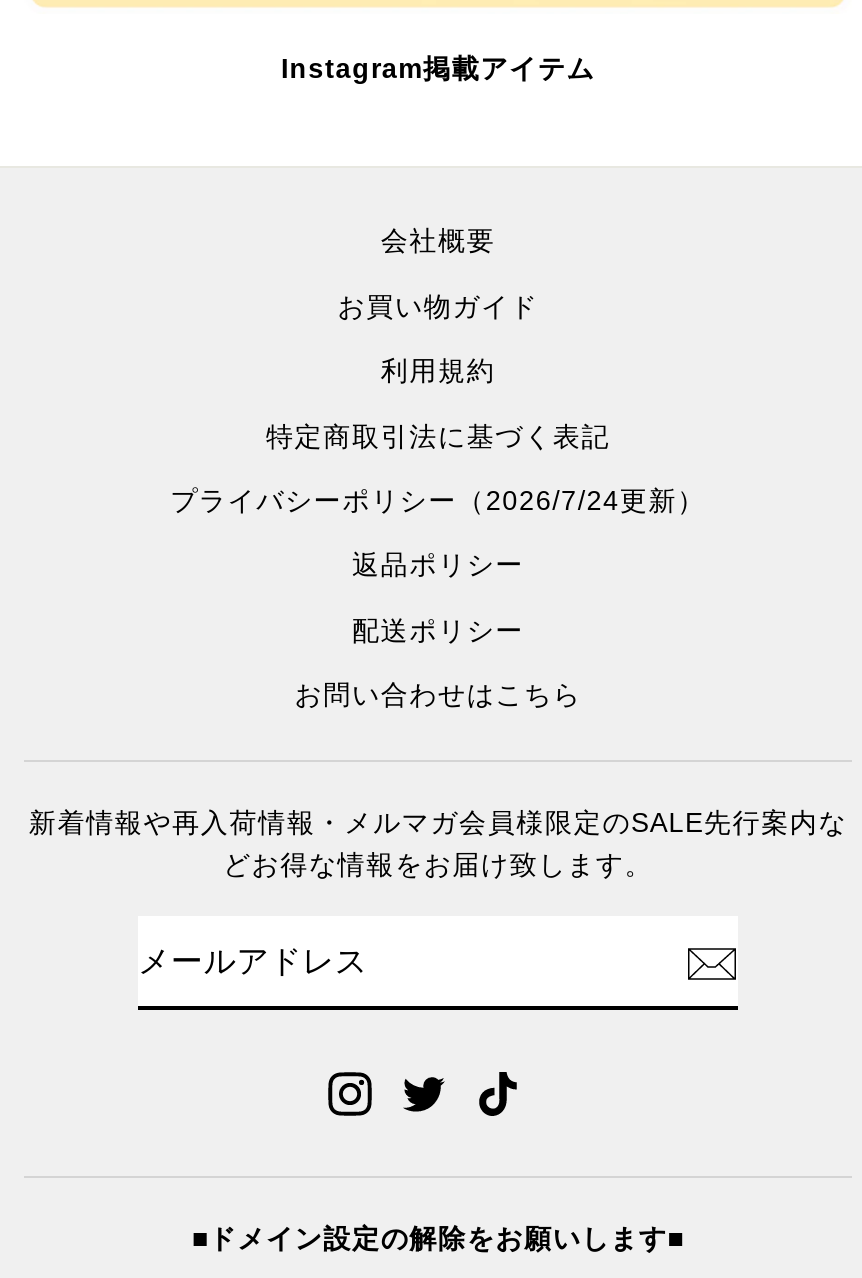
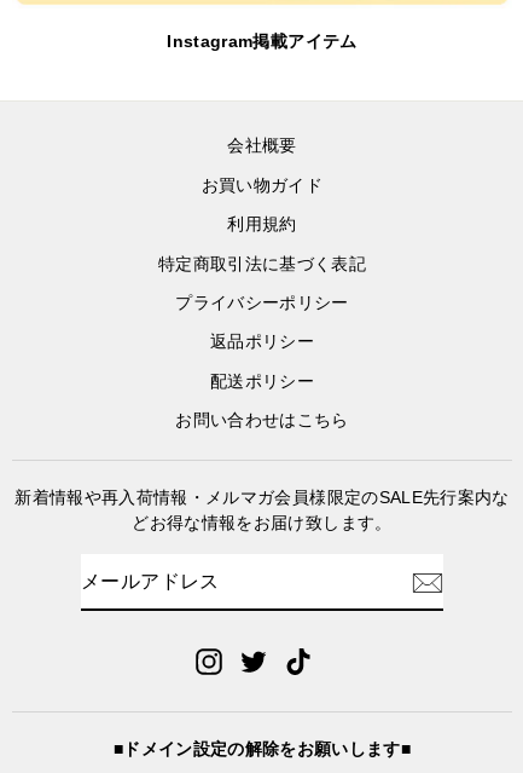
[170,486,706,516] プライバシーポリシー（2026/7/24更新） -> [176,294,349,312] プライバシーポリシー

